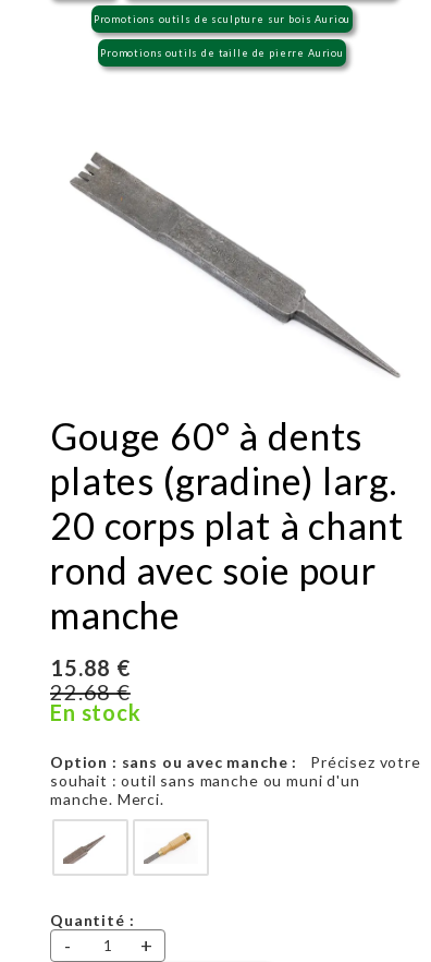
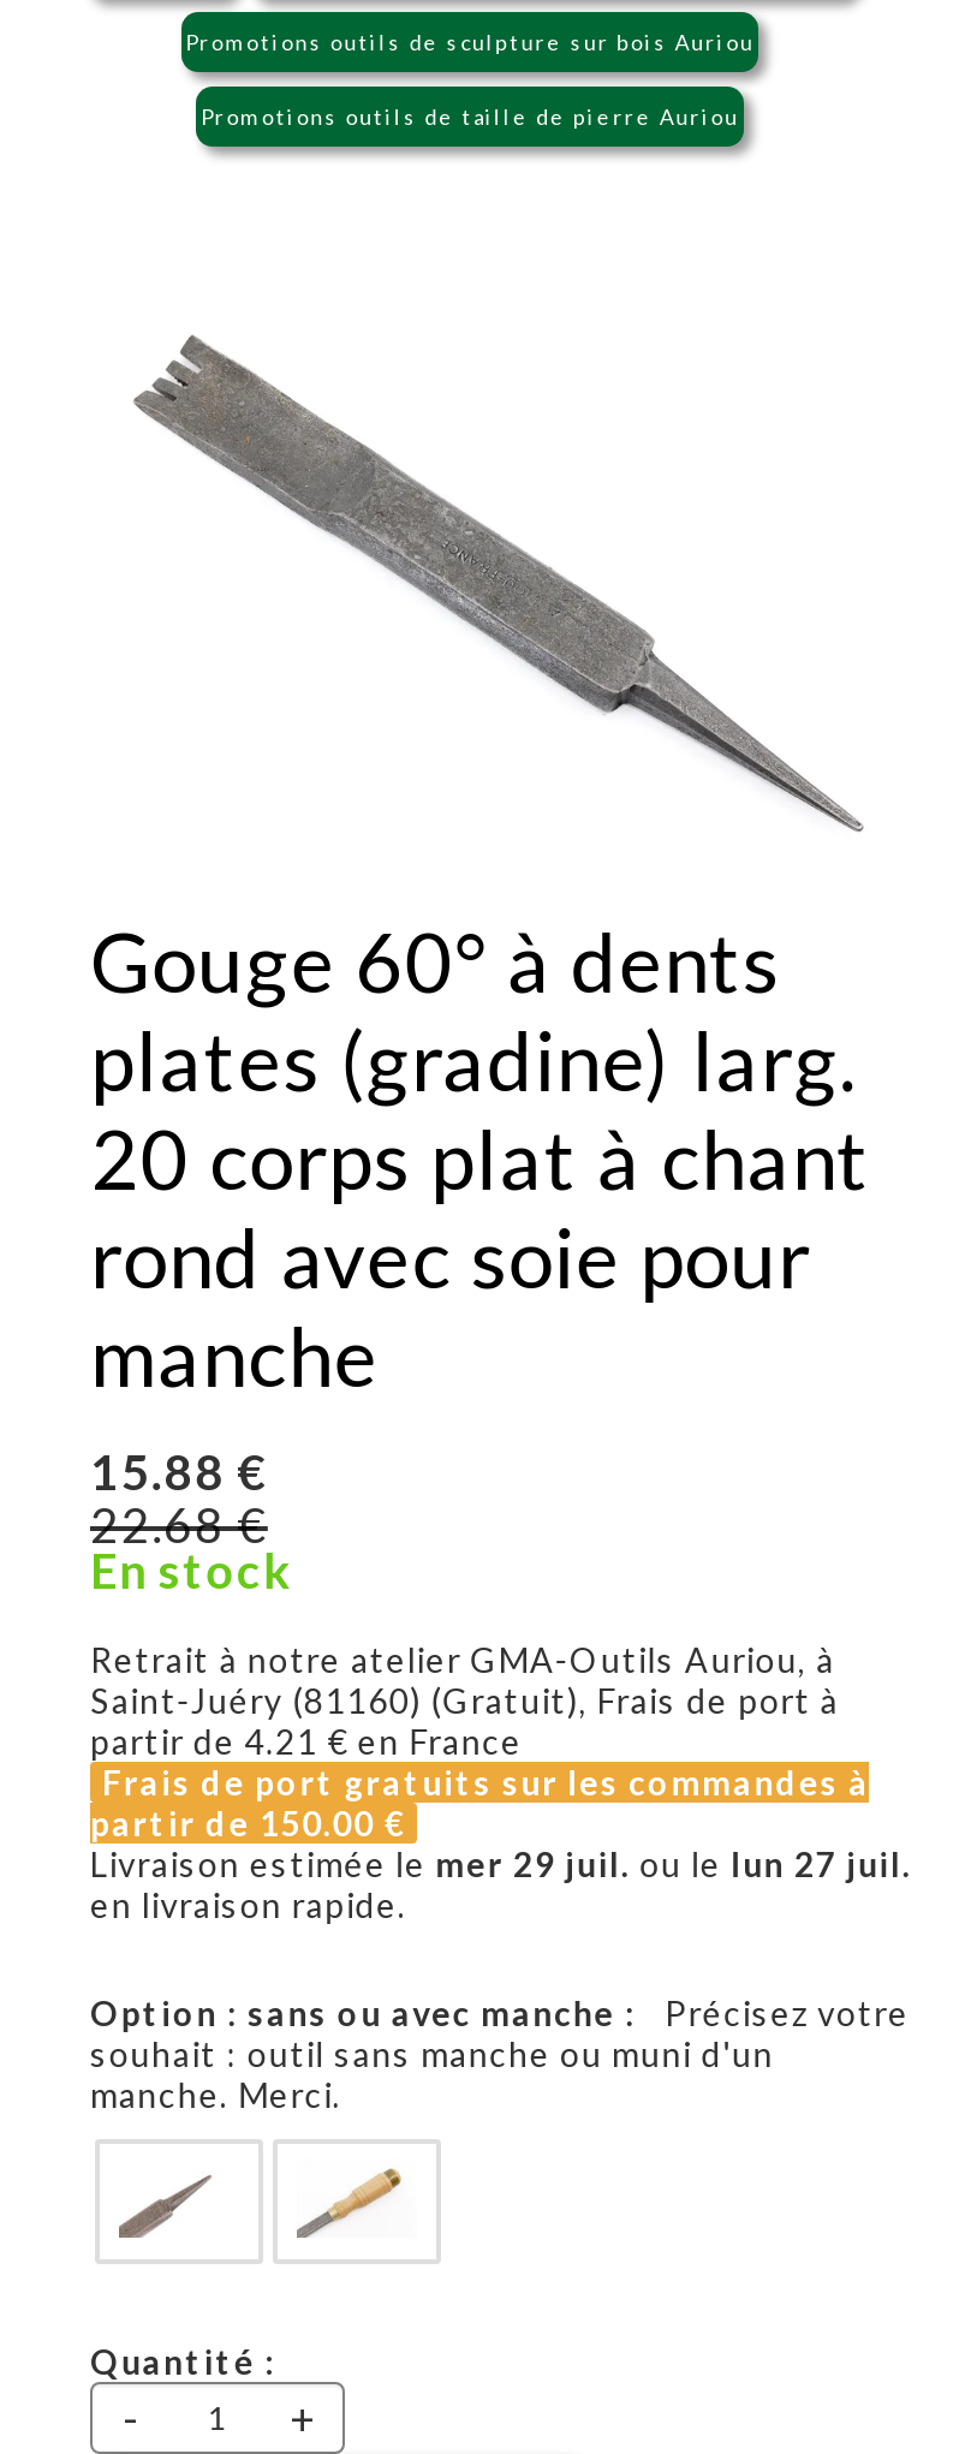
none -> [90,1639,911,1925] Retrait à notre atelier GMA-Outils Auriou, à | Saint-Juéry (81160) (Gratuit), Frais de port à | partir de 4.21 €en France | Frais de port gratuits sur les commandes à | partir de 150.00 € | Livraison estimée le mer 29 juil. ou le lun 27 juil. | en livraison rapide.

